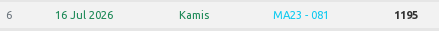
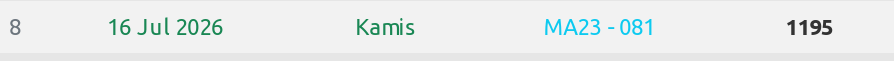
[6,9,12,21] 6 -> [9,15,21,39] 8

